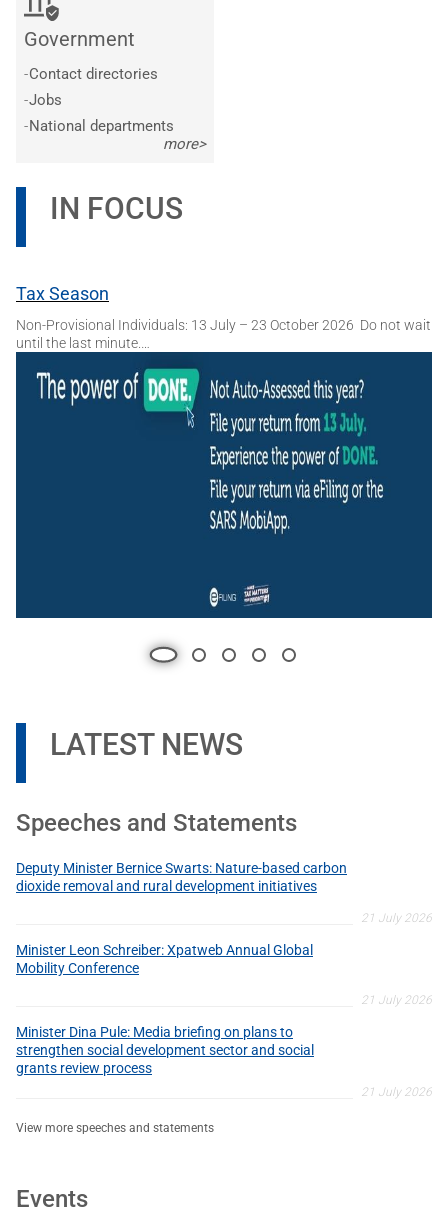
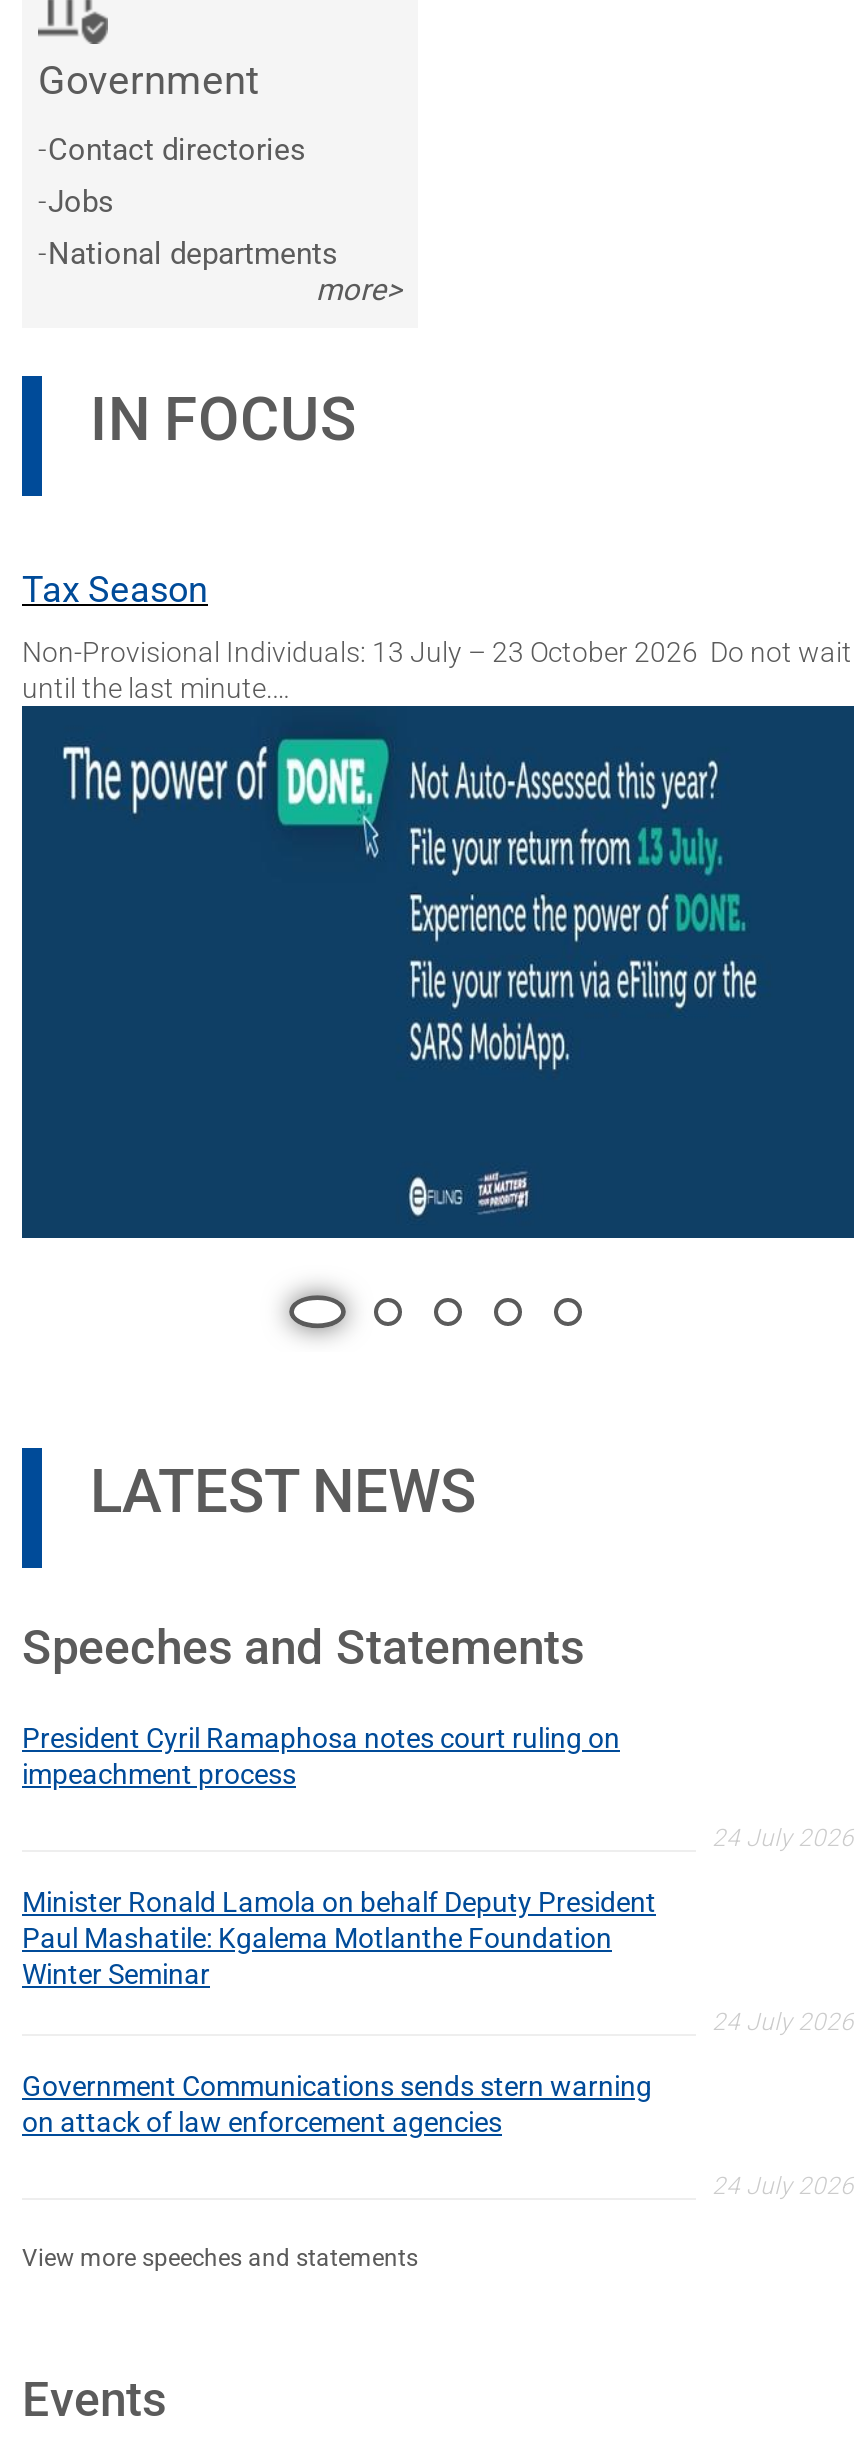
[16,860,347,894] Deputy Minister Bernice Swarts: Nature-based carbon | dioxide removal and rural development initiatives -> [22,1723,620,1791] President Cyril Ramaphosa notes court ruling on | impeachment process
[361,911,432,925] 21 July 2026 -> [712,1825,854,1853] 24 July 2026
[16,942,313,976] Minister Leon Schreiber: Xpatweb Annual Global | Mobility Conference -> [22,1887,656,1991] Minister Ronald Lamola on behalf Deputy President | Paul Mashatile: Kgalema Motlanthe Foundation | Winter Seminar
[361,993,432,1007] 21 July 2026 -> [712,2009,854,2037] 24 July 2026
[16,1024,314,1076] Minister Dina Pule: Media briefing on plans to | strengthen social development sector and social | grants review process -> [22,2071,652,2139] Government Communications sends stern warning | on attack of law enforcement agencies
[361,1085,432,1099] 21 July 2026 -> [712,2173,854,2201] 24 July 2026

